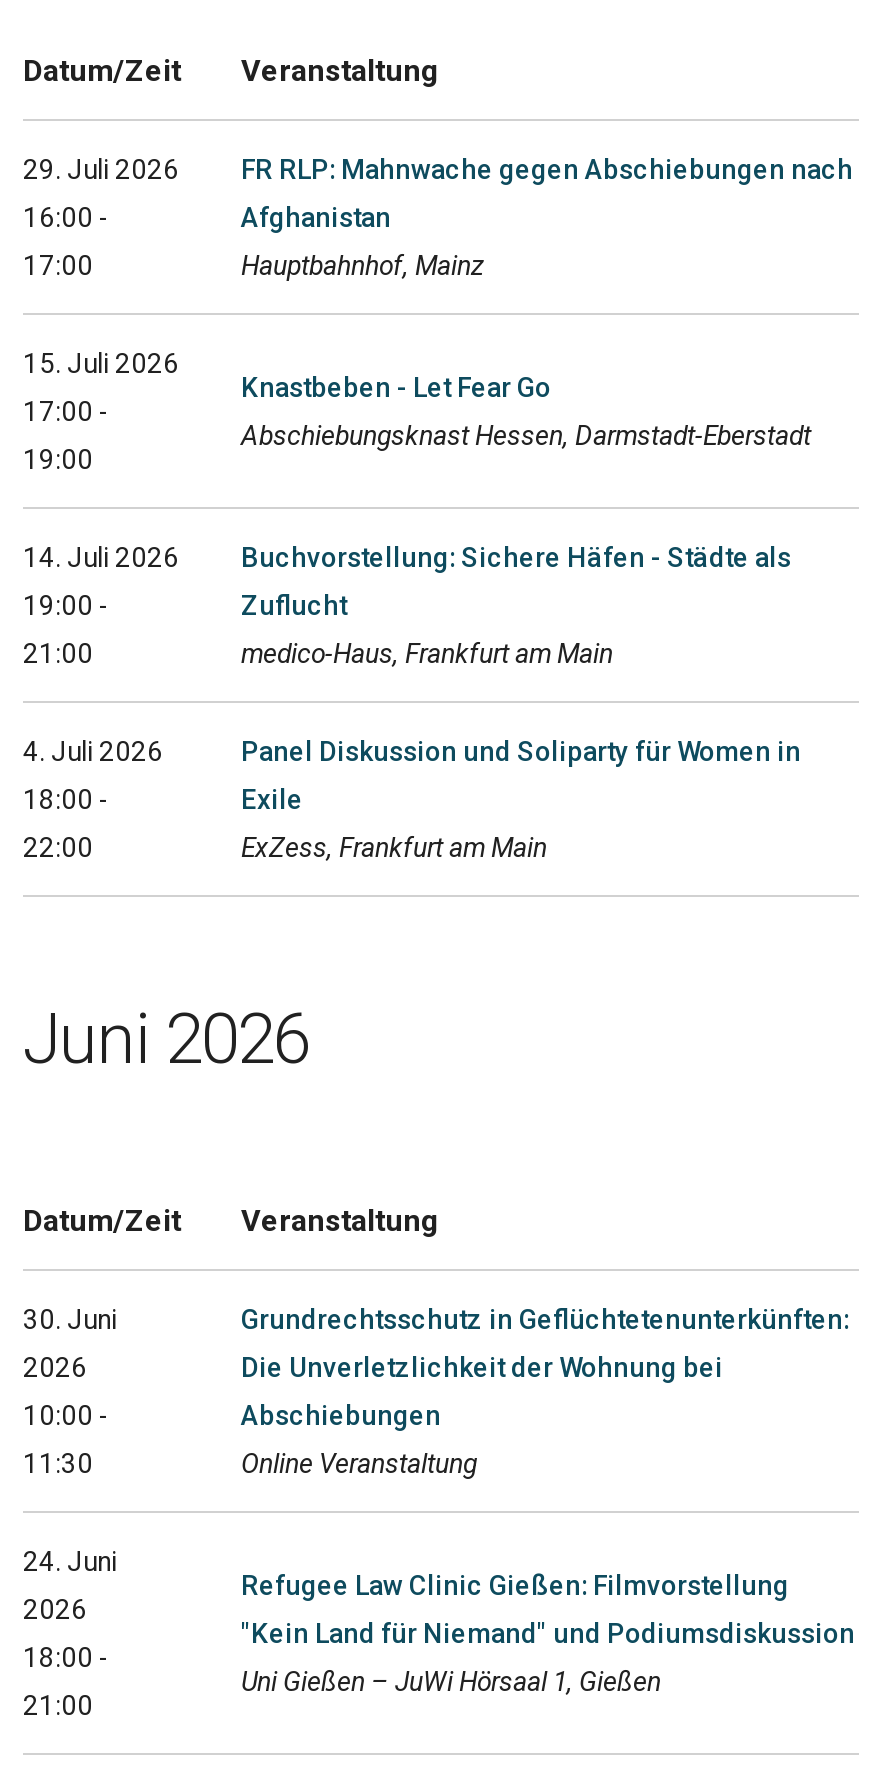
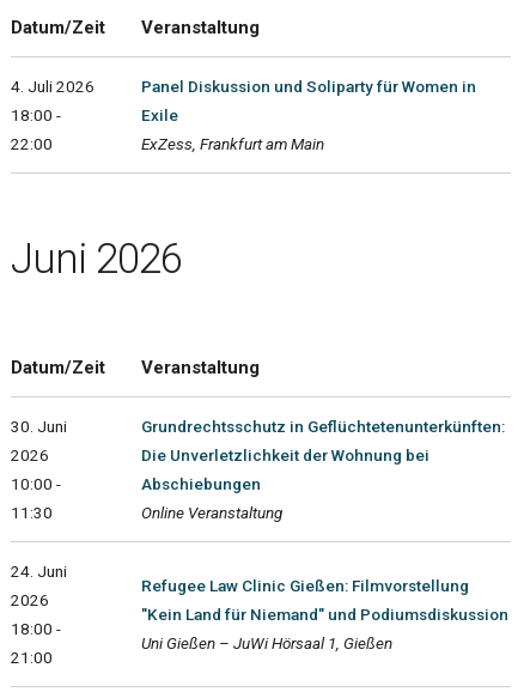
[23,152,179,280] 29. Juli 2026 | 16:00 - | 17:00 -> none
[23,152,853,474] FR RLP: Mahnwache gegen Abschiebungen nach | Afghanistan | Hauptbahnhof, Mainz | 15. Juli 2026 | 17:00 - | 19:00 -> none
[241,370,811,450] Knastbeben - Let Fear Go | Abschiebungsknast Hessen, Darmstadt-Eberstadt -> none
[23,540,179,668] 14. Juli 2026 | 19:00 - | 21:00 -> none
[241,540,791,668] Buchvorstellung: Sichere Häfen - Städte als | Zuflucht | medico-Haus, Frankfurt am Main -> none

